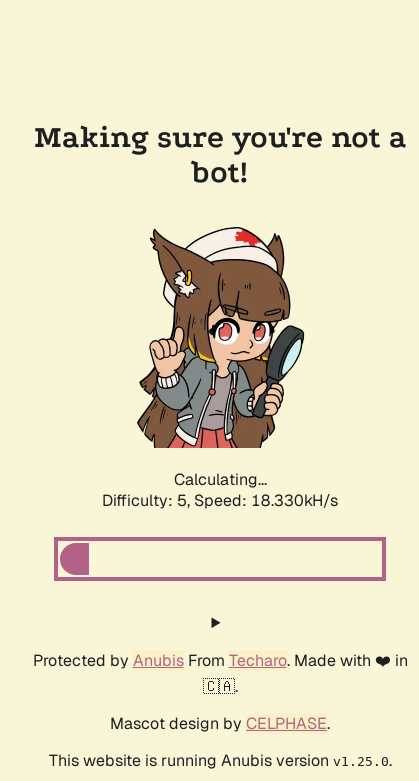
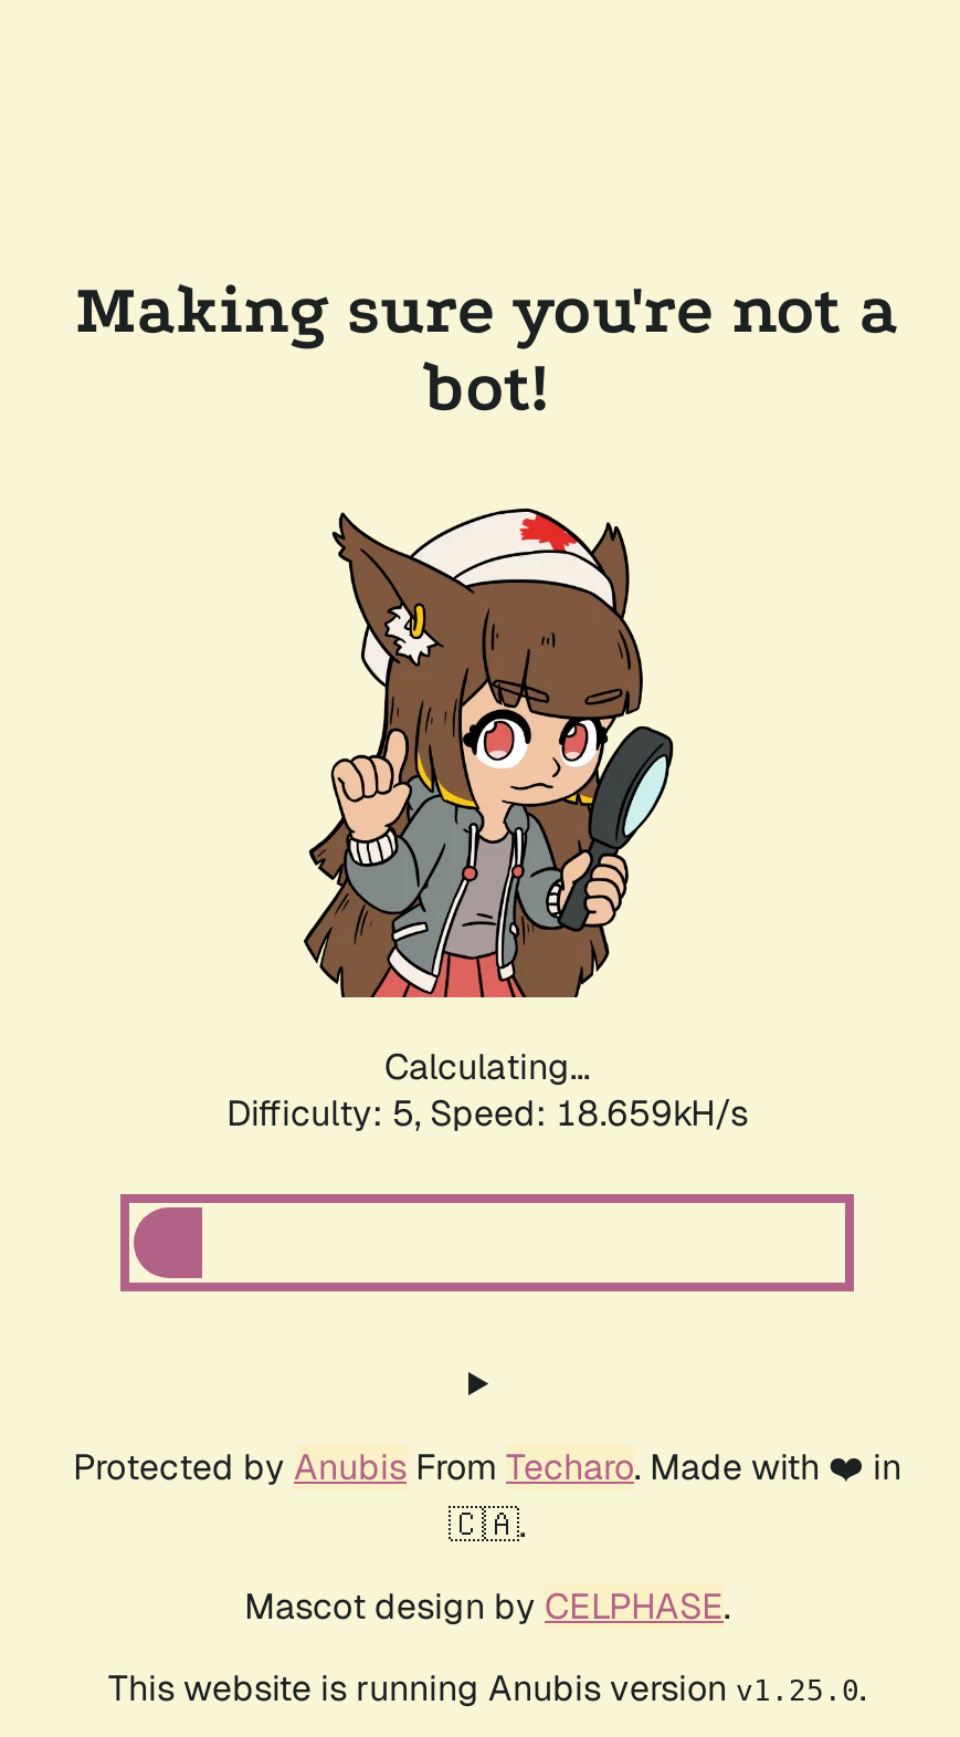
[102,490,338,511] Difficulty: 5, Speed: 18.330kH/s -> [226,1090,748,1137] Difficulty: 5, Speed: 18.659kH/s

